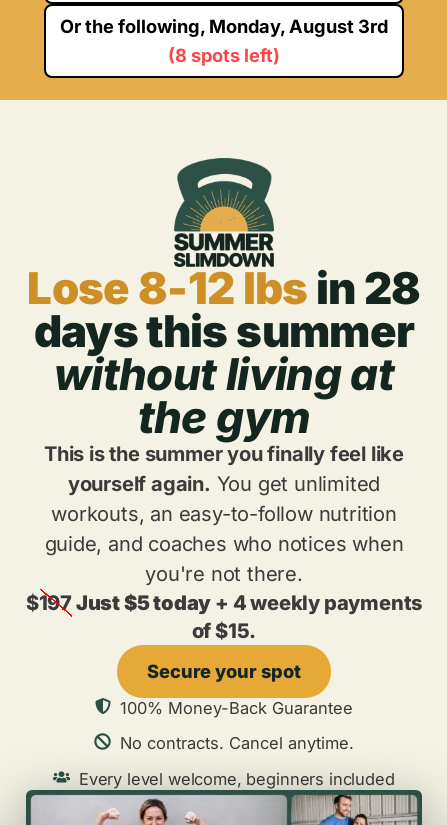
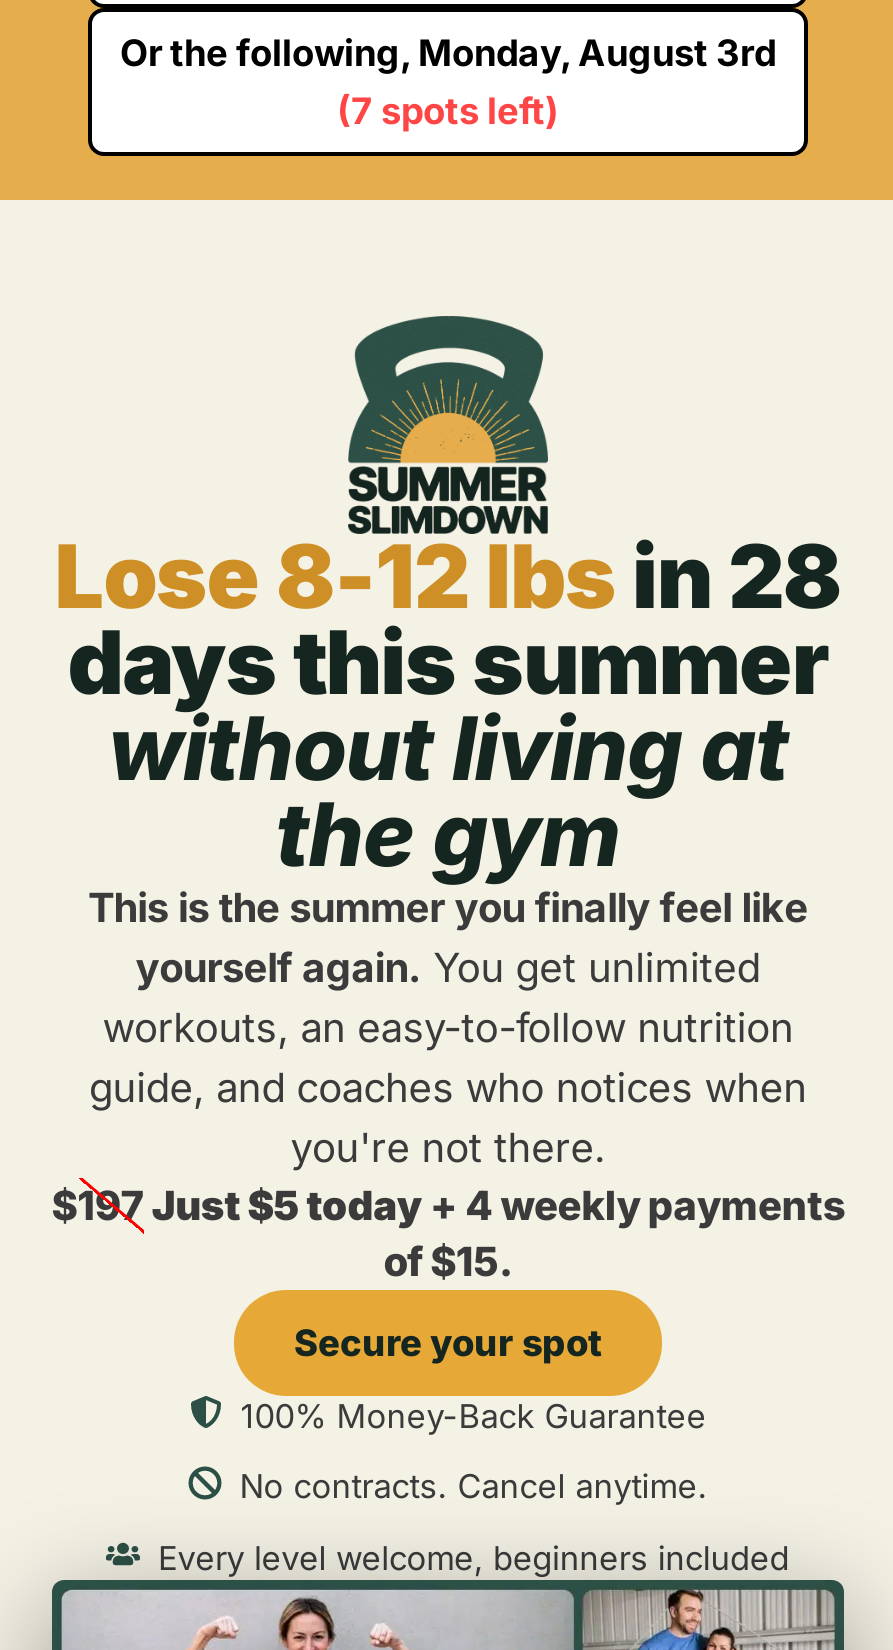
[168,44,280,66] (8 spots left) -> [337,87,559,131] (7 spots left)

